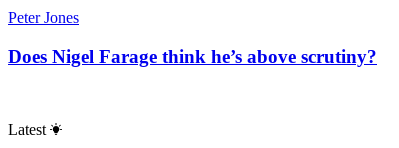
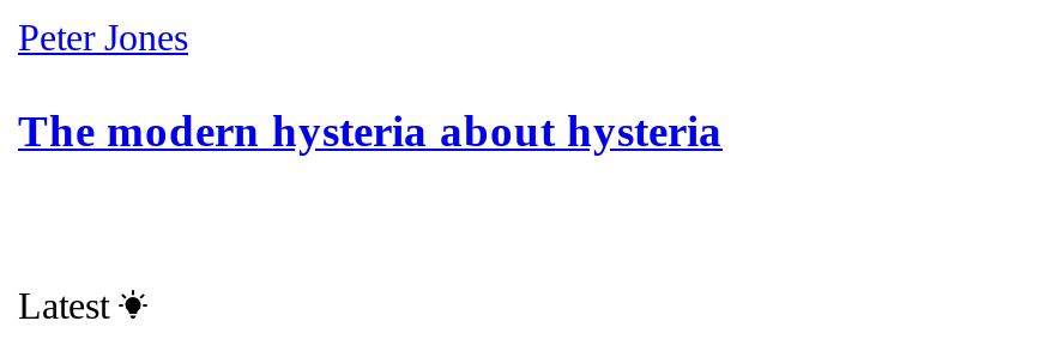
[8,46,377,67] Does Nigel Farage think he’s above scrutiny? -> [18,105,723,156] The modern hysteria about hysteria

